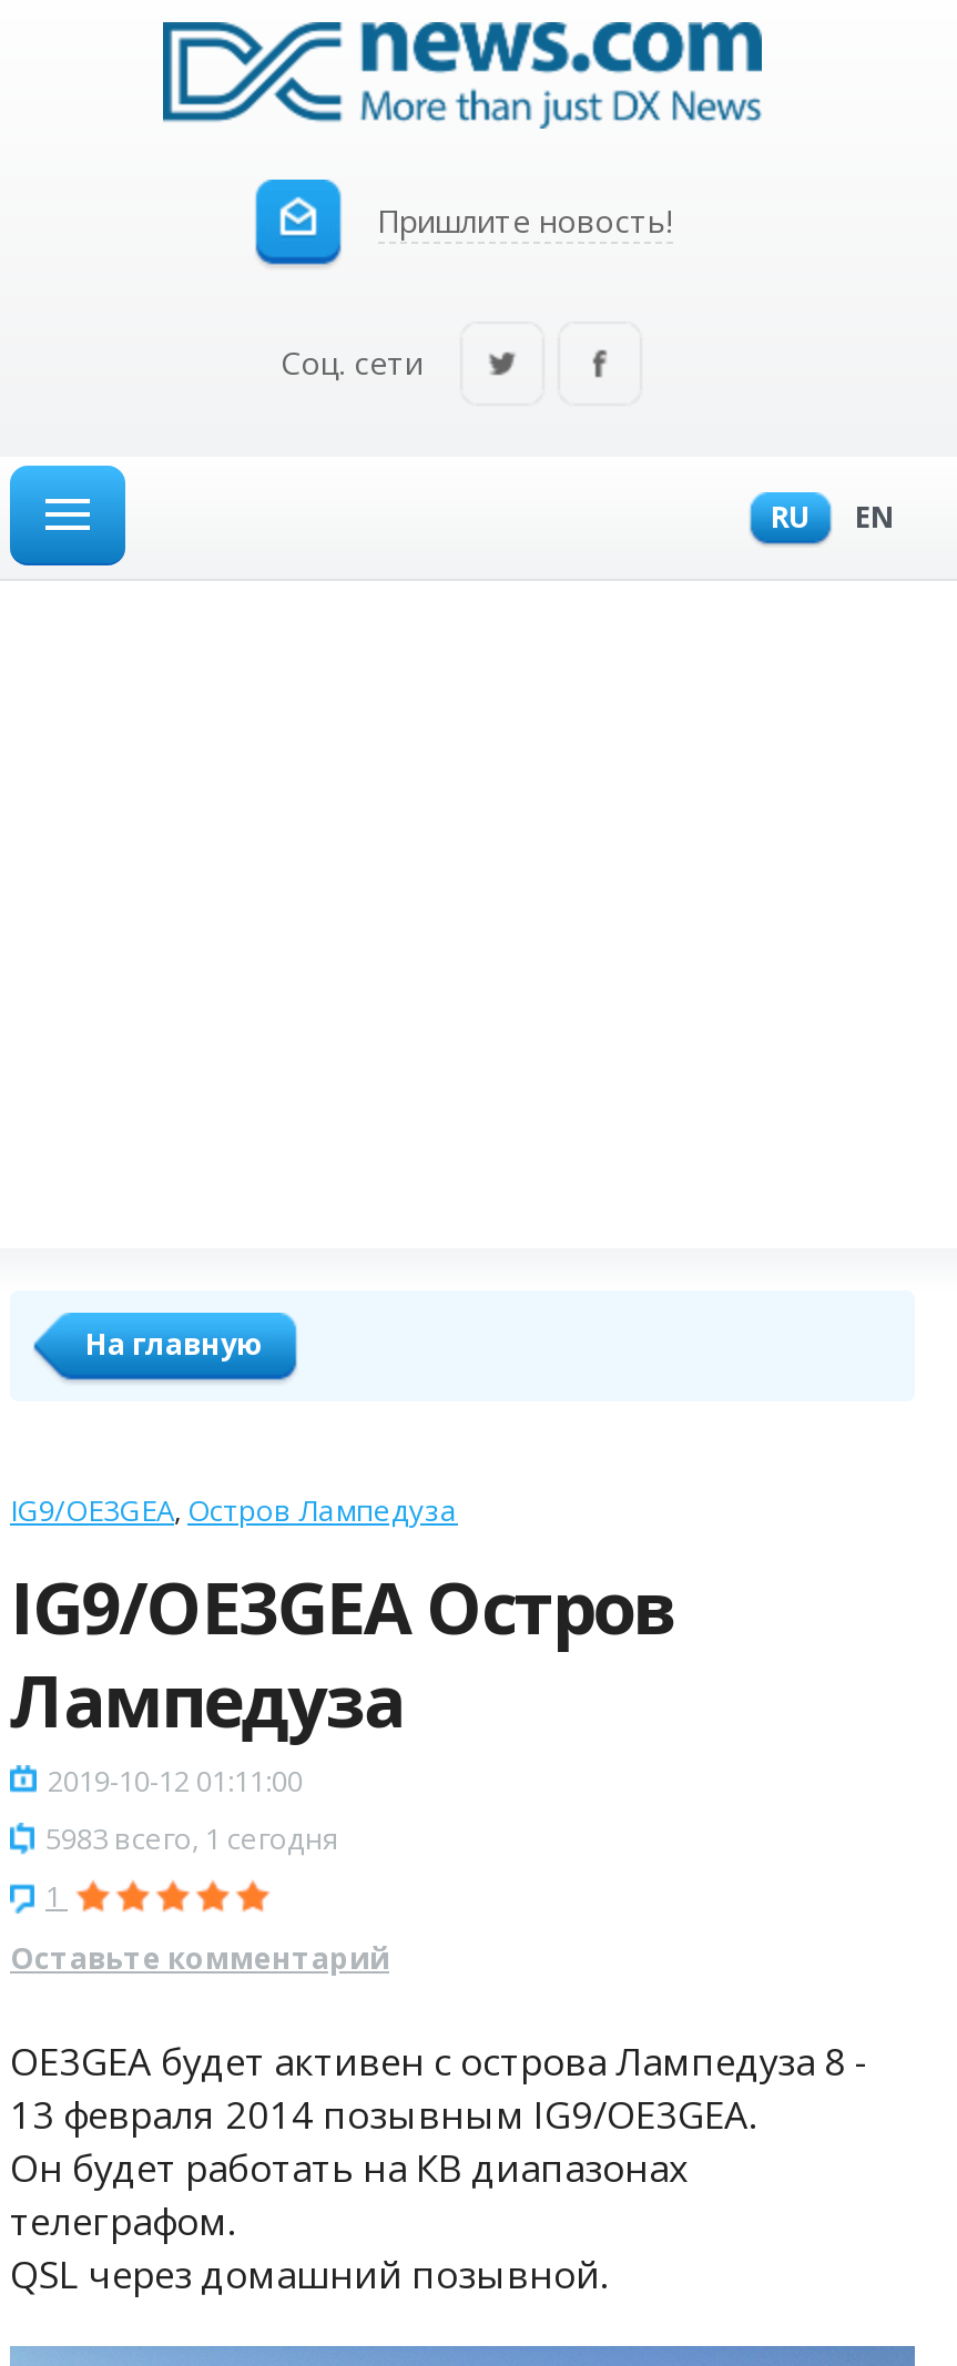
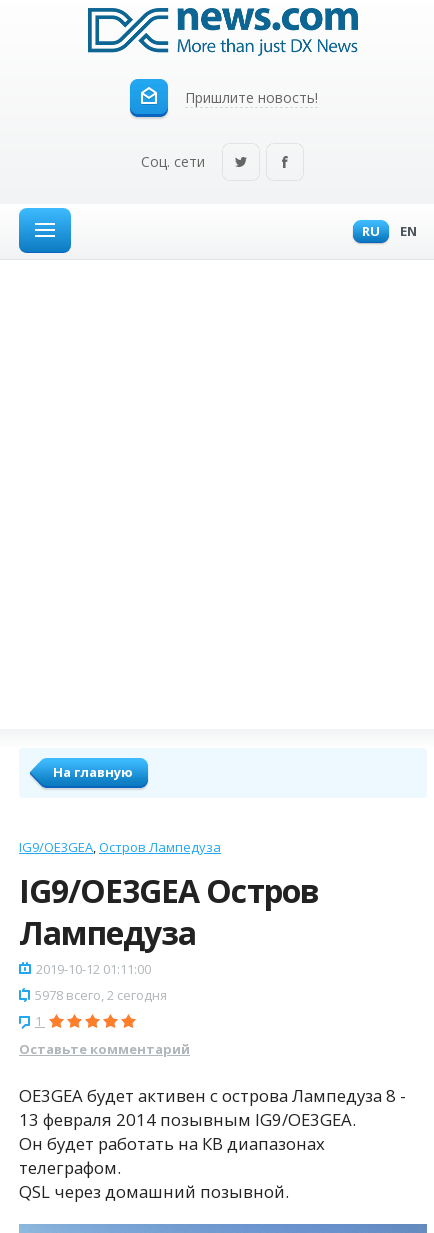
[45,1818,338,1858] 5983 всего, 1 сегодня -> [35,986,167,1004] 5978 всего, 2 сегодня

